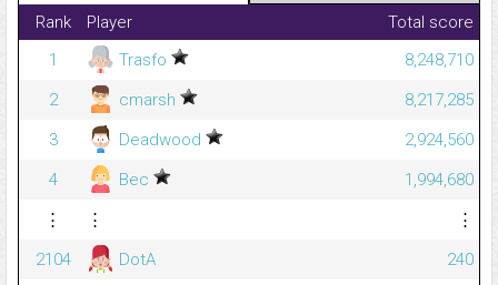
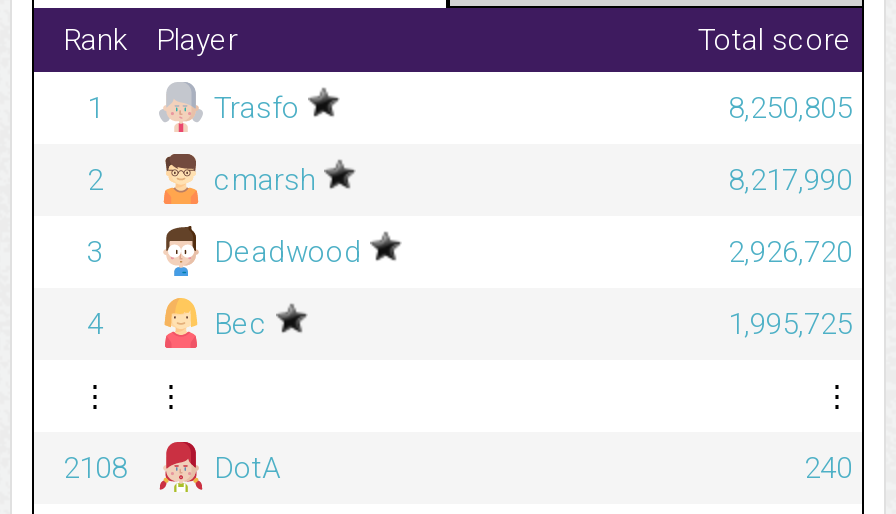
[405,50,474,70] 8,248,710 -> [728,90,852,126] 8,250,805
[405,90,474,110] 8,217,285 -> [728,162,852,198] 8,217,990
[405,130,474,150] 2,924,560 -> [728,234,852,270] 2,926,720
[405,170,474,190] 1,994,680 -> [728,306,852,342] 1,995,725
[35,250,71,270] 2104 -> [63,450,127,486] 2108

